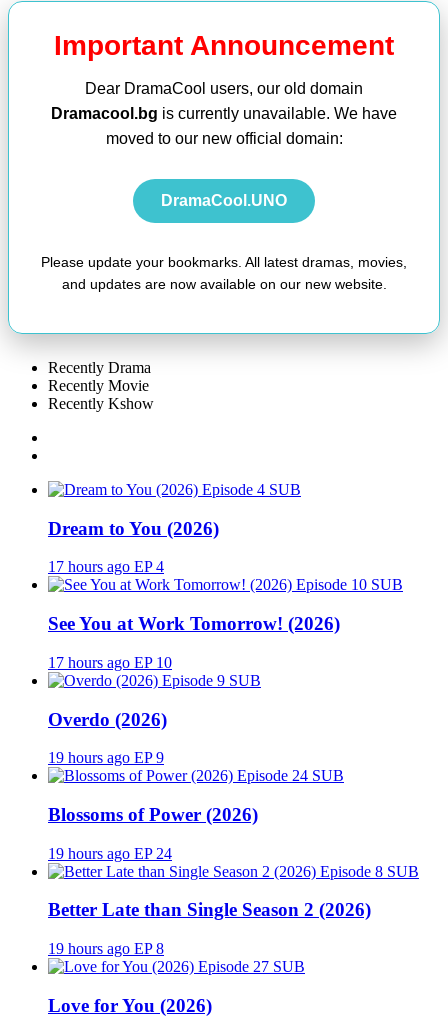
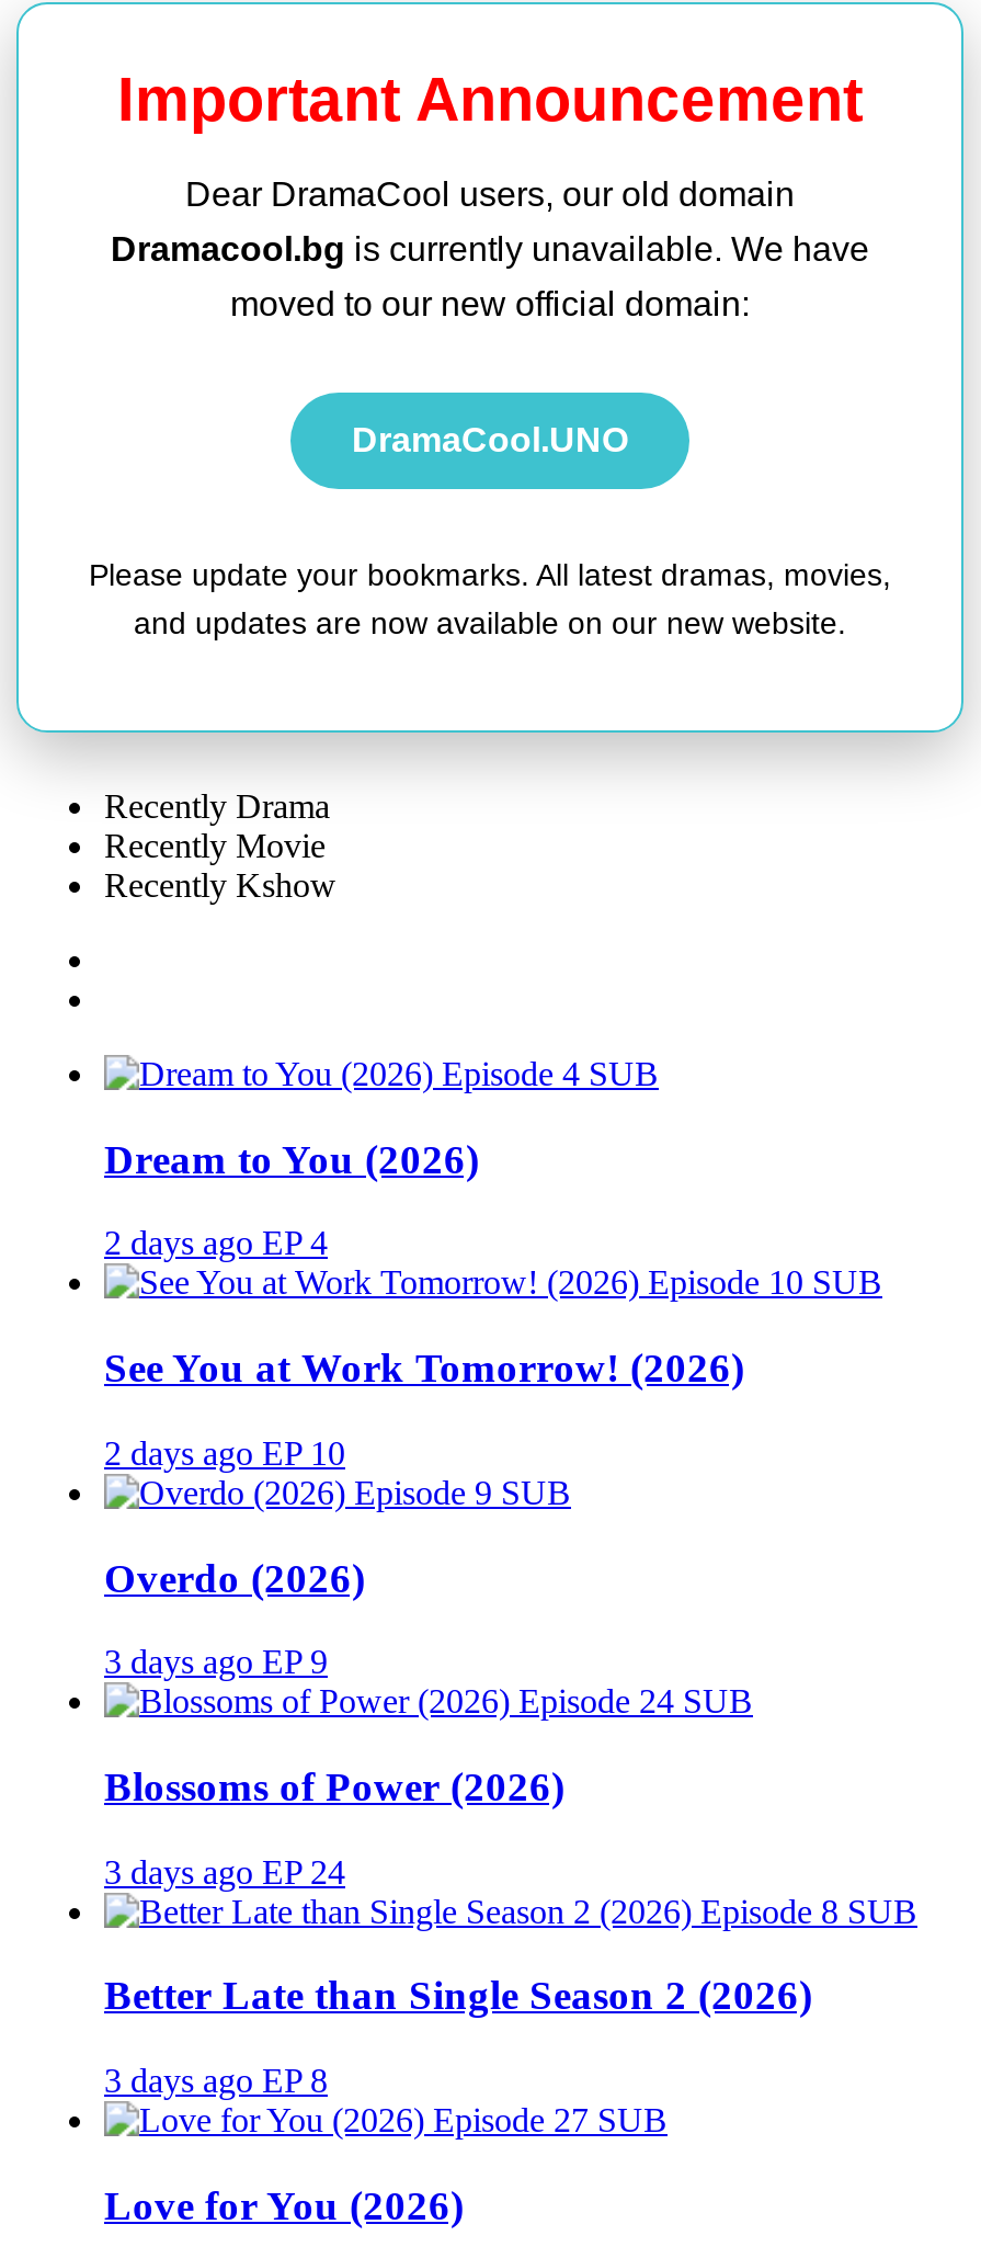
[48,558,164,575] 17 hours ago EP 4 -> [104,1225,328,1262] 2 days ago EP 4
[48,654,172,671] 17 hours ago EP 10 -> [104,1434,345,1471] 2 days ago EP 10
[48,749,164,766] 19 hours ago EP 9 -> [104,1643,328,1681] 3 days ago EP 9
[48,845,172,862] 19 hours ago EP 24 -> [104,1853,345,1890] 3 days ago EP 24
[48,940,164,957] 19 hours ago EP 8 -> [104,2062,328,2099] 3 days ago EP 8

